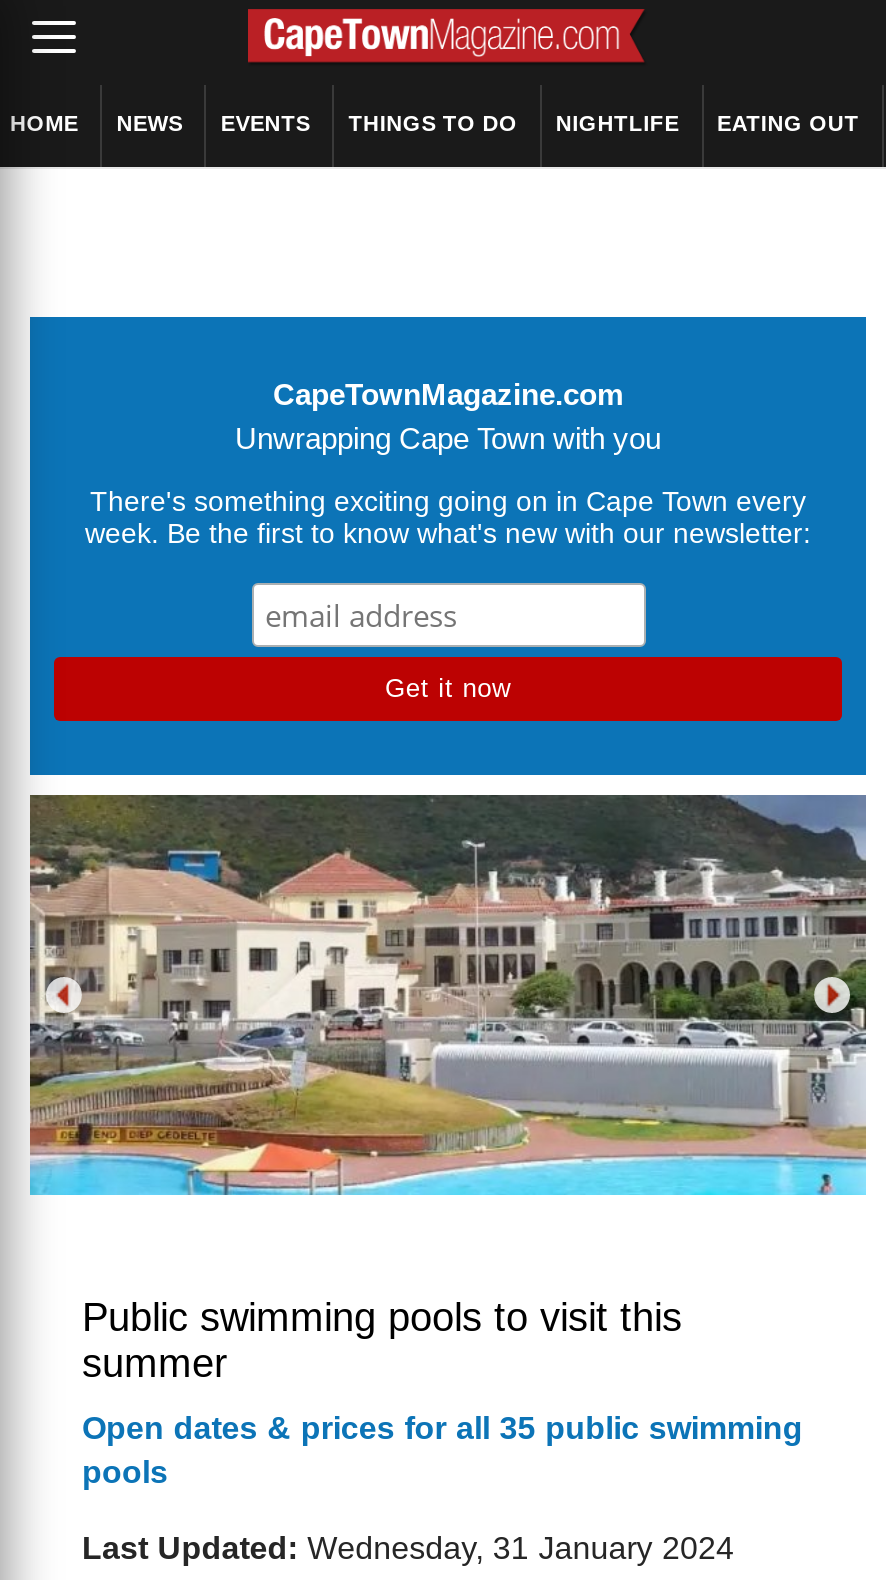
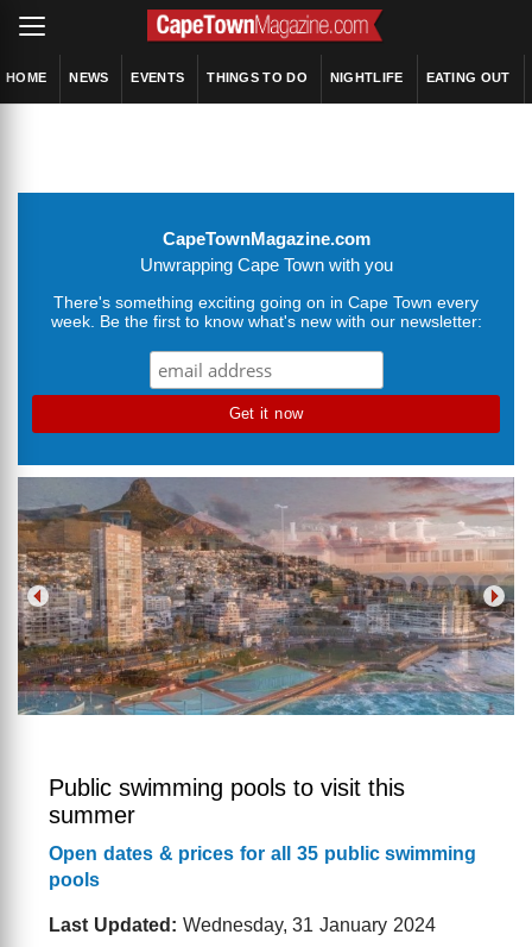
[28,795,866,1197] [image] -> [17,477,514,716] [image]

